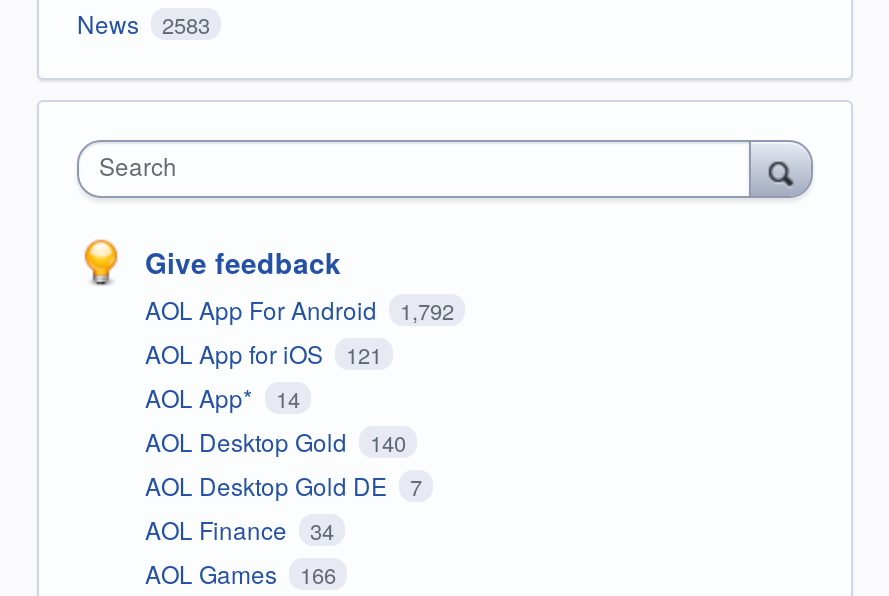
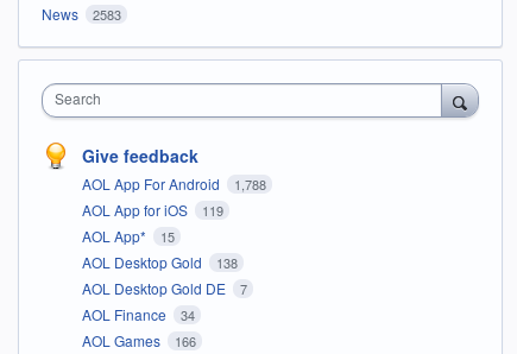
[145,293,454,327] AOL App For Android 1,792 -> [82,174,266,194] AOL App For Android 1,788
[145,337,382,371] AOL App for iOS 121 -> [82,200,223,220] AOL App for iOS 119
[145,381,300,415] AOL App* 14 -> [82,226,174,246] AOL App* 15
[145,425,406,459] AOL Desktop Gold 140 -> [82,252,237,272] AOL Desktop Gold 138

